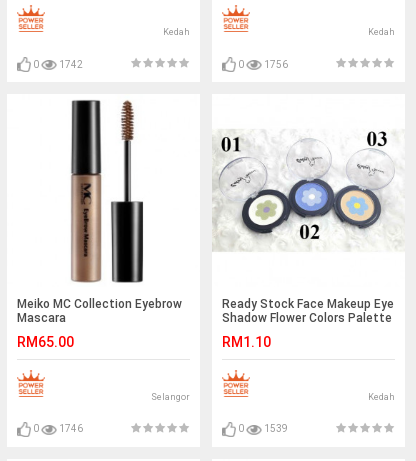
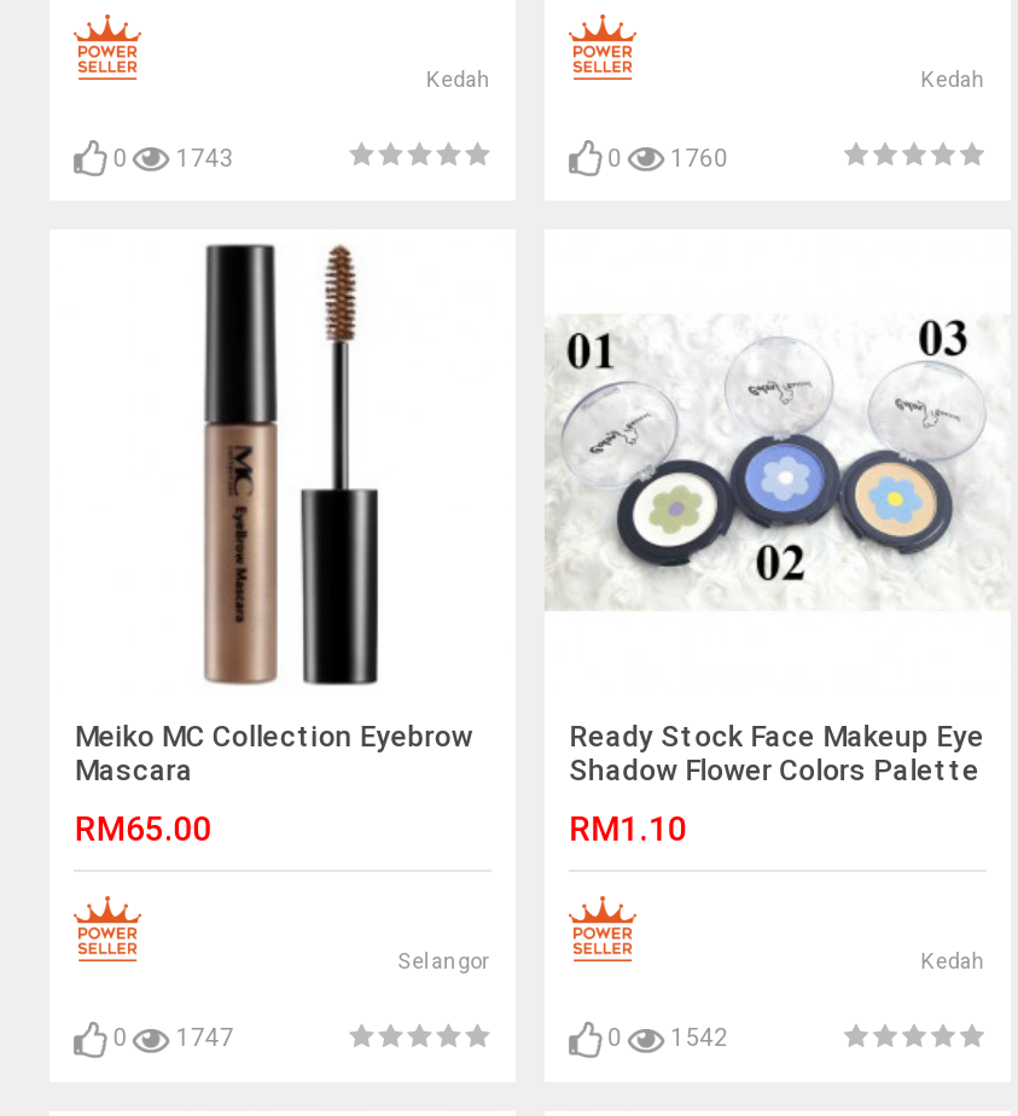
[31,59,83,70] 0 1742 -> [108,144,234,171] 0 1743
[236,59,288,70] 0 1756 -> [603,144,728,171] 0 1760
[31,423,83,434] 0 1746 -> [108,1025,234,1052] 0 1747
[236,423,288,434] 0 1539 -> [603,1025,728,1052] 0 1542

